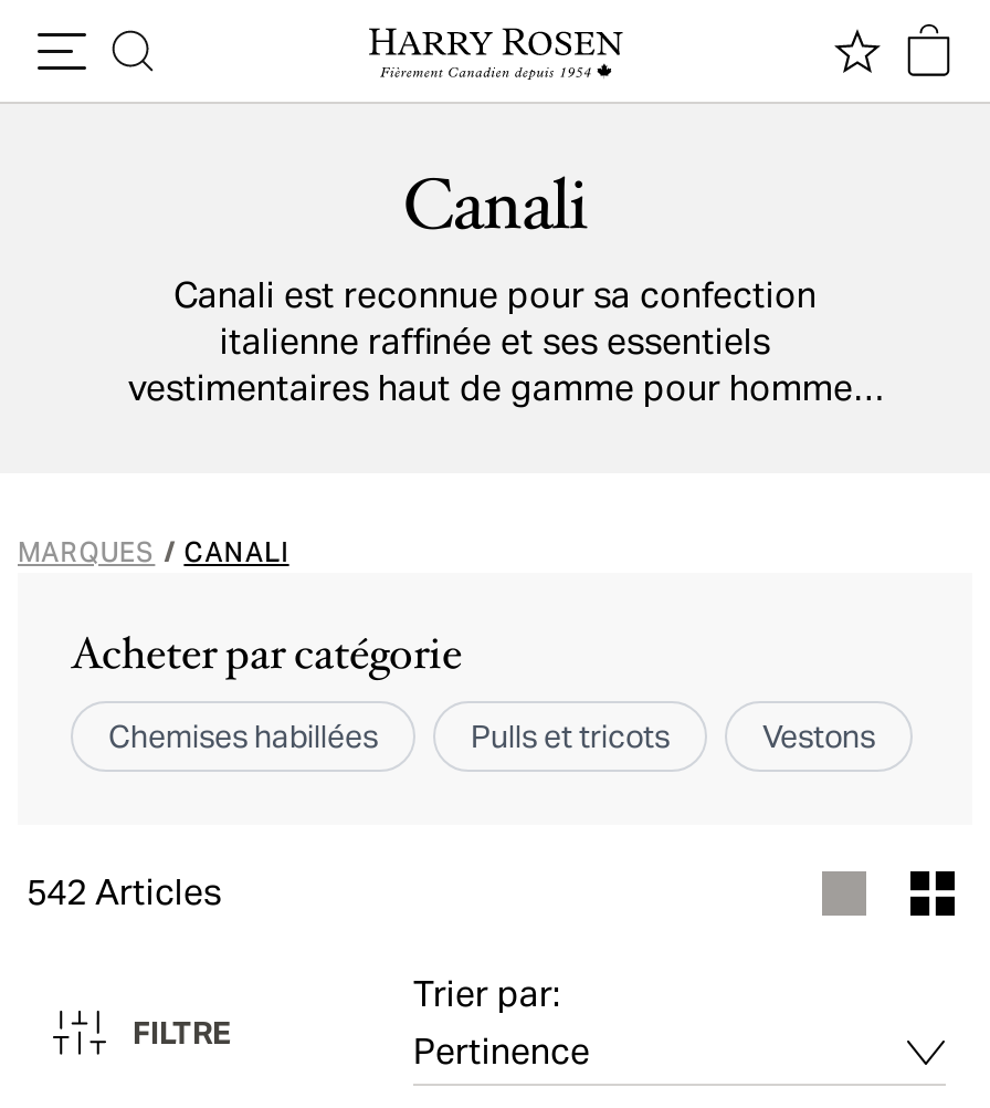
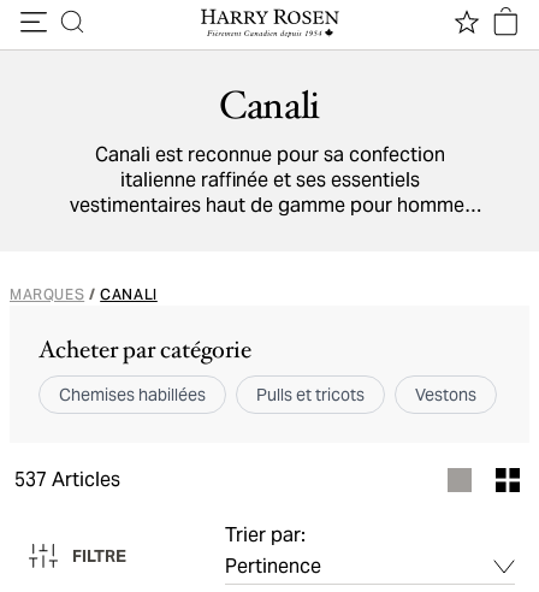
[27,869,221,916] 542 Articles -> [14,467,120,492] 537 Articles

